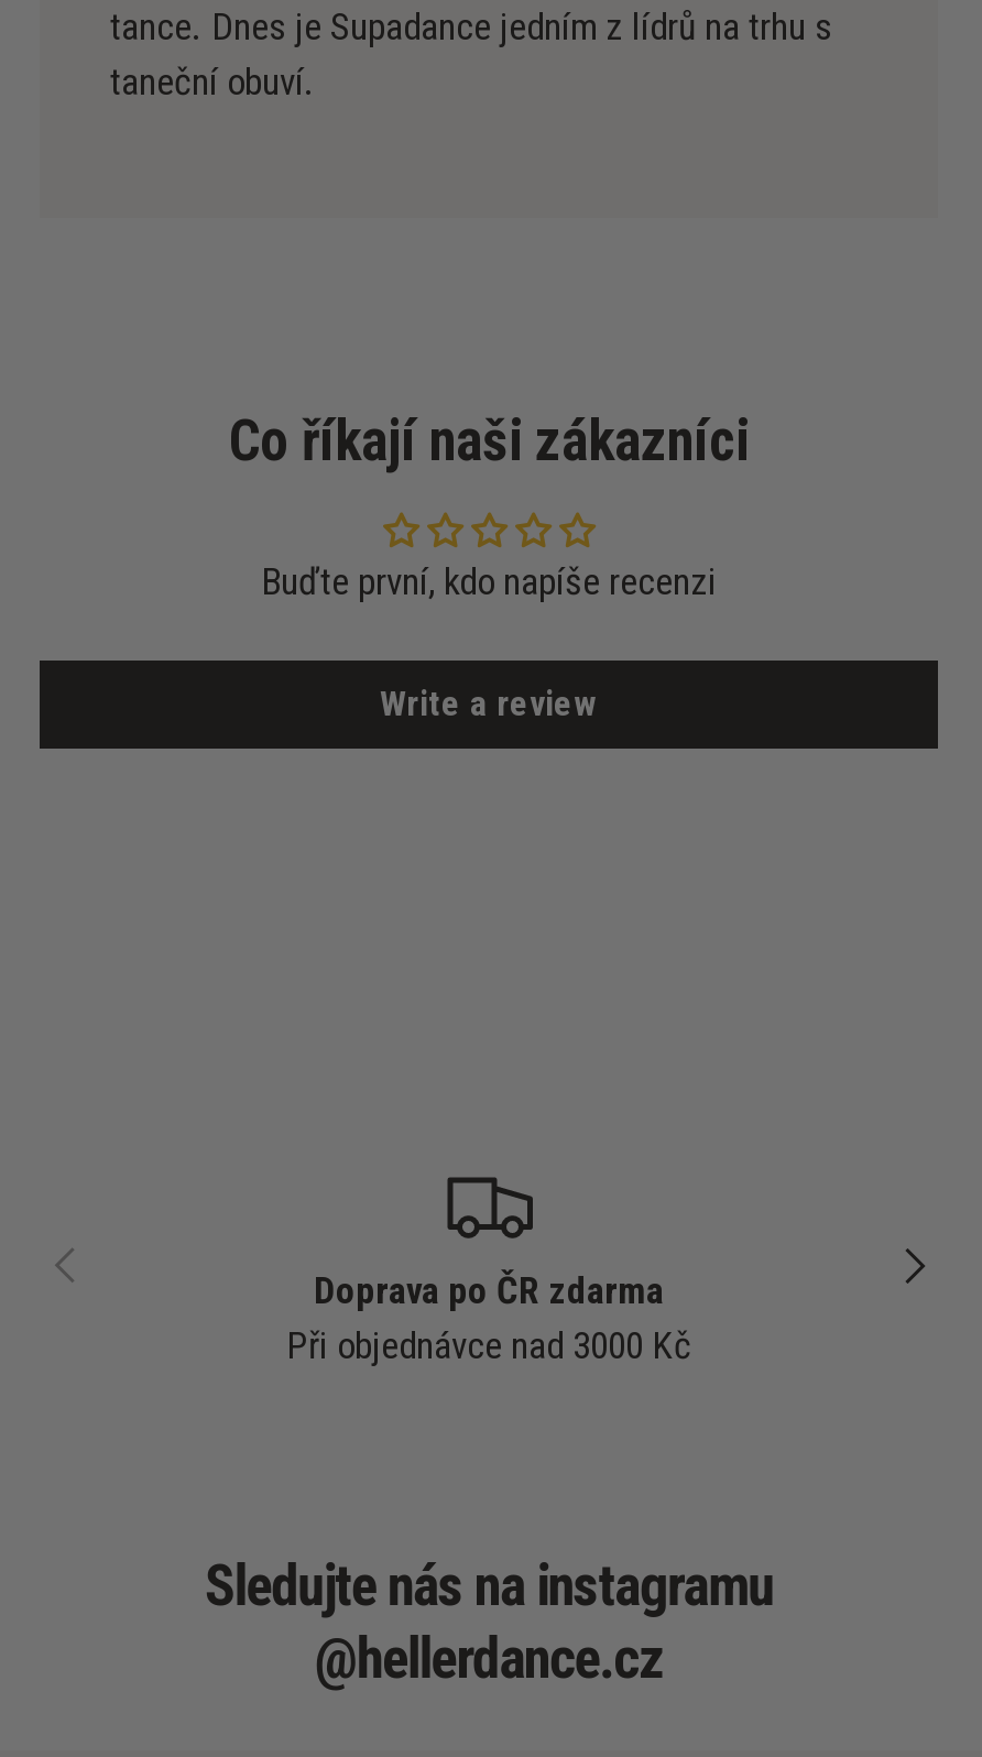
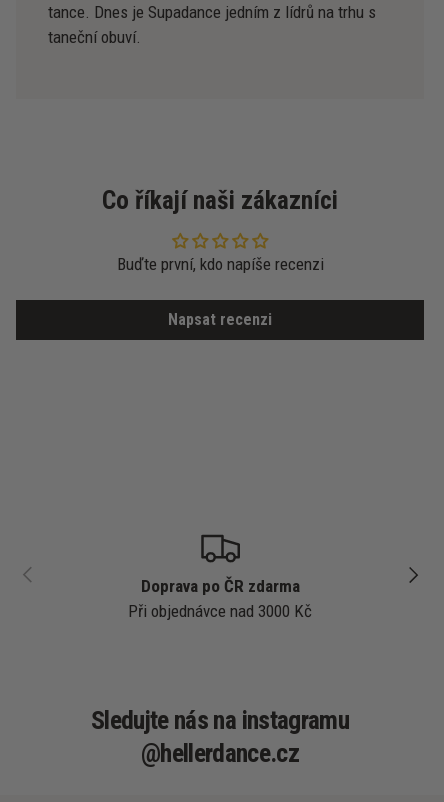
[380,682,598,724] Write a review -> [168,310,272,329] Napsat recenzi

